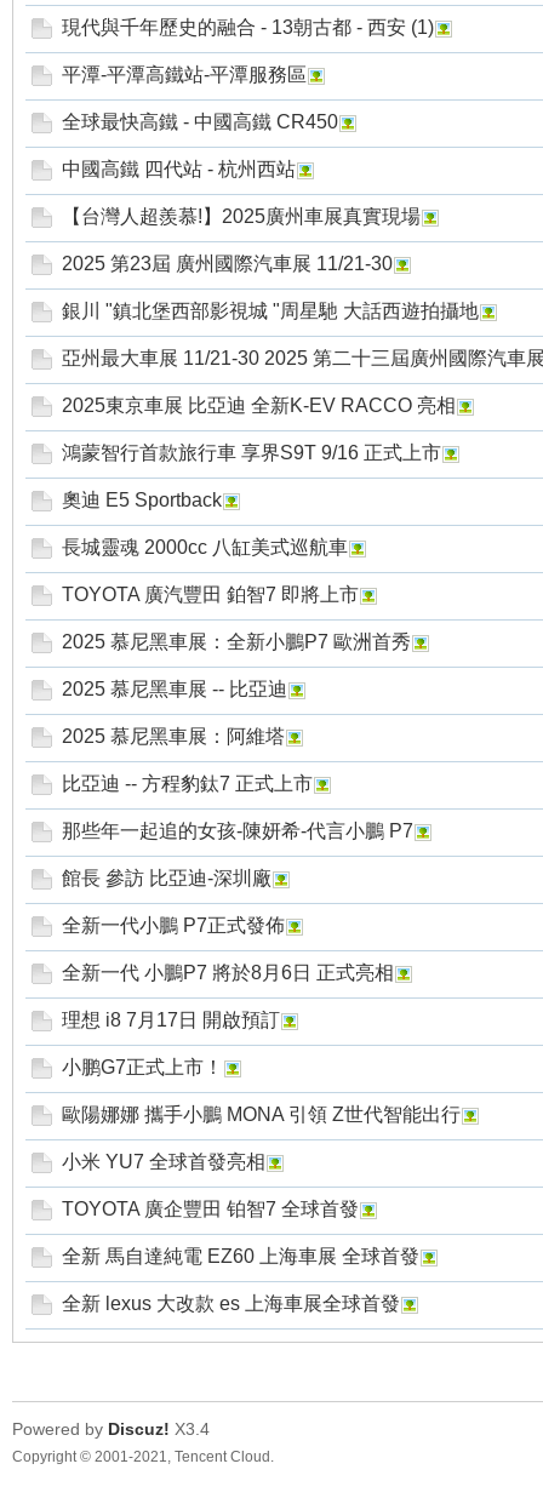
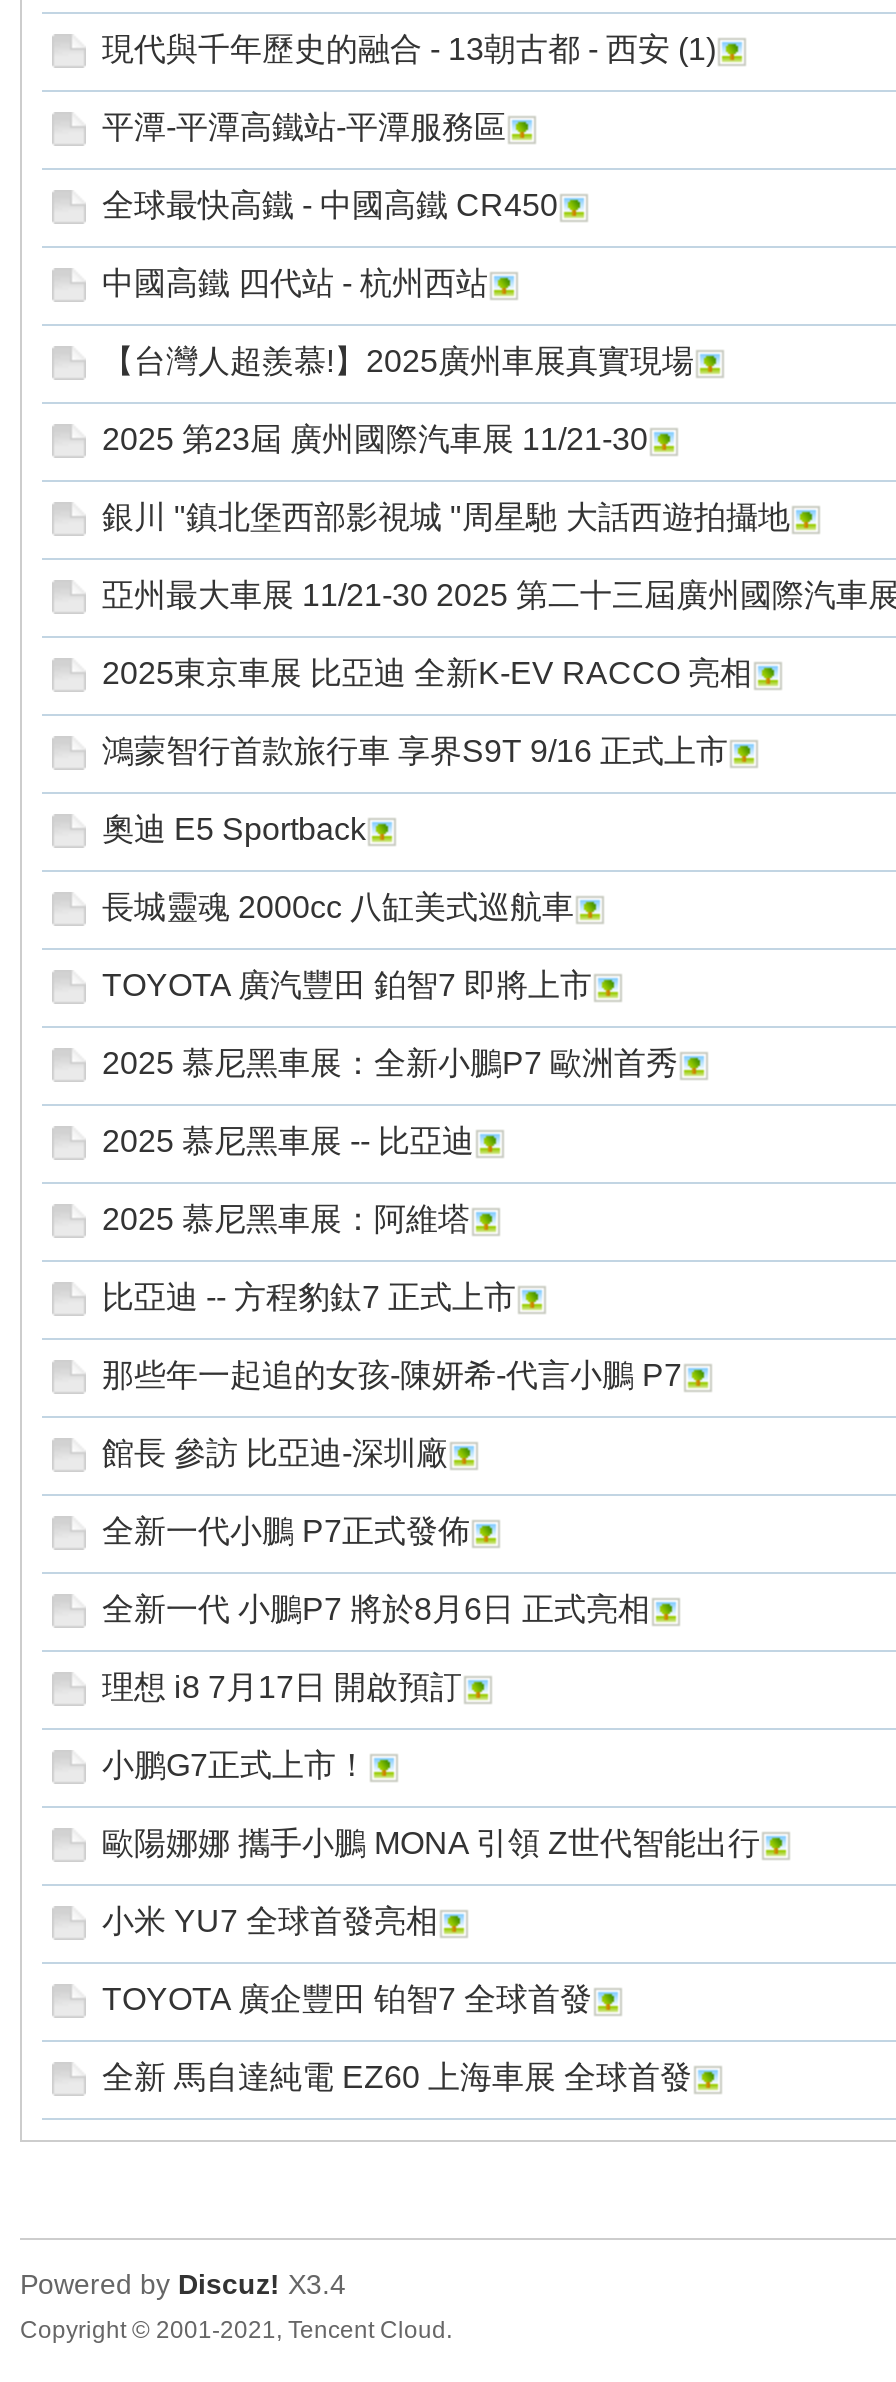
[62,1293,400,1314] 全新 lexus 大改款 es 上海車展全球首發 -> none

